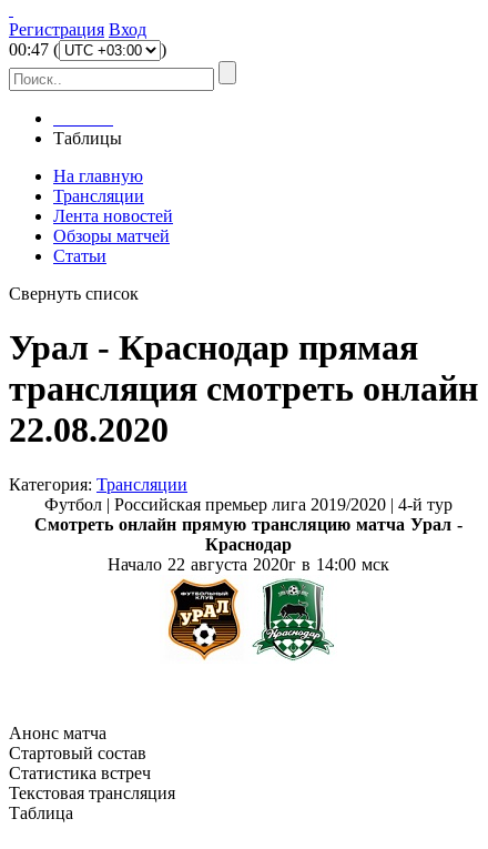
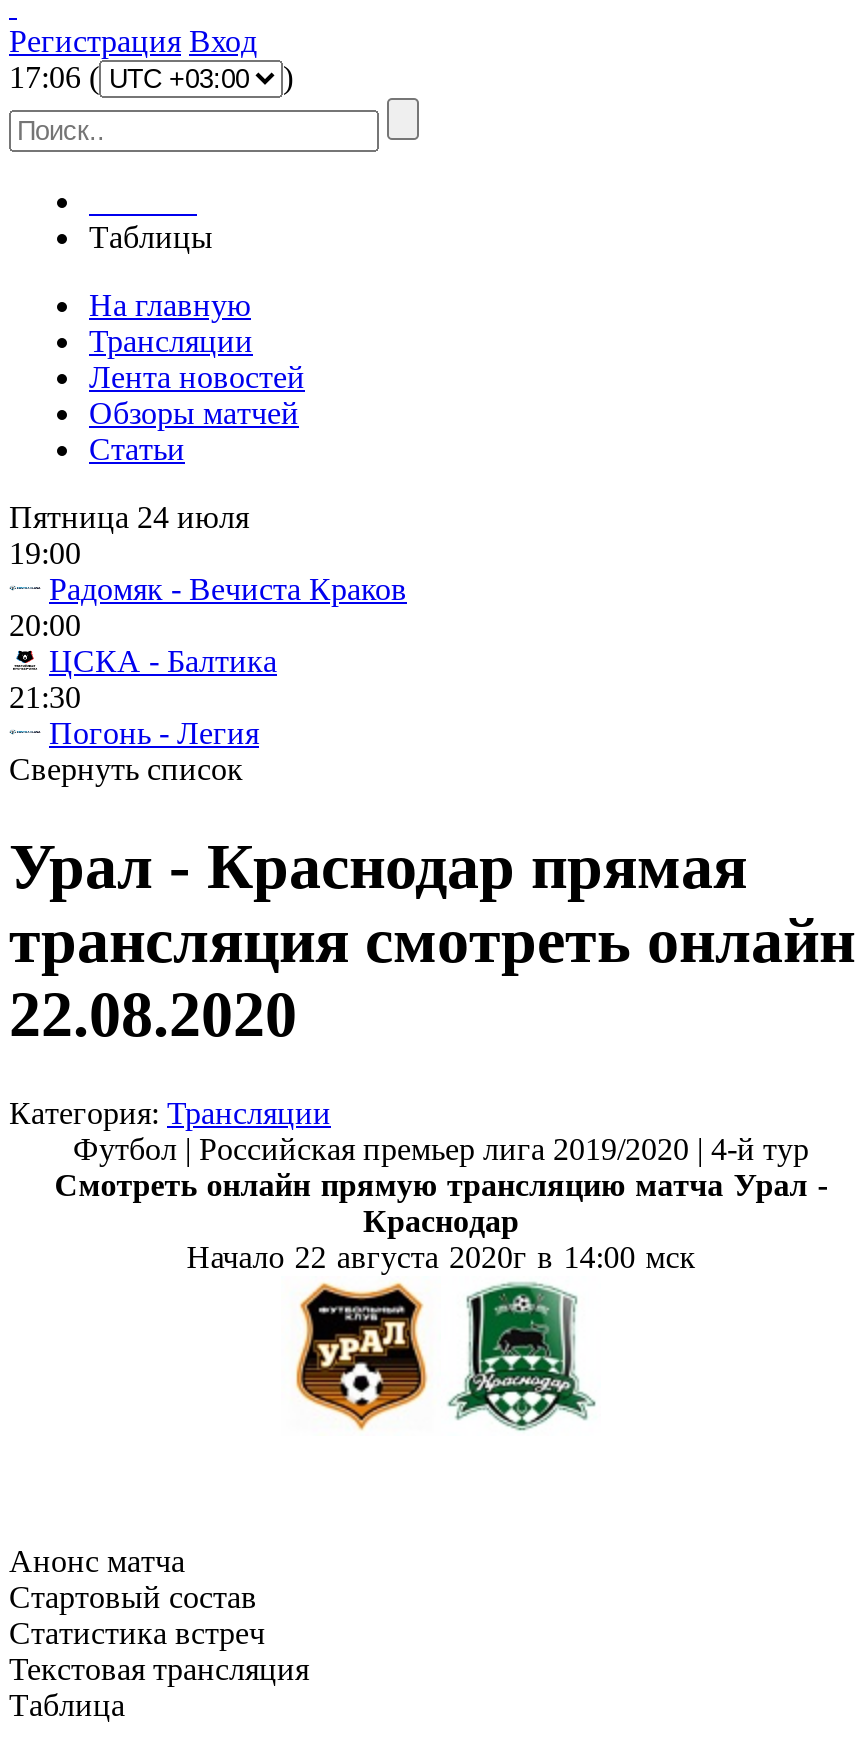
[9,40,59,59] 00:47 ( -> [9,60,99,94] 17:06 (
none -> [9,500,407,750] Пятница 24 июля | 19:00 | Радомяк - Вечиста Краков | 20:00 | ЦСКА - Балтика | 21:30 | Погонь - Легия

